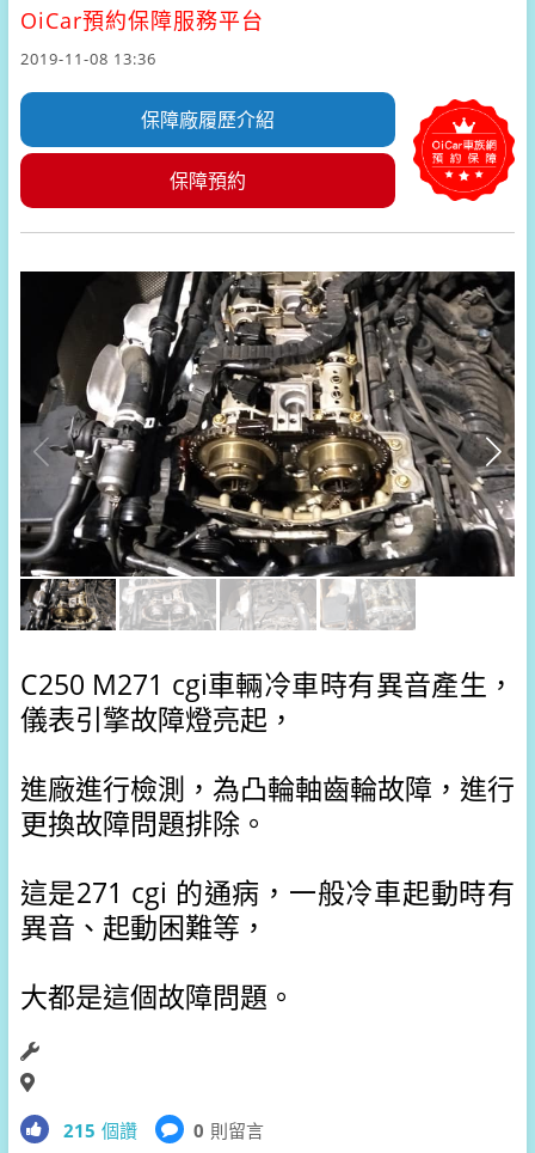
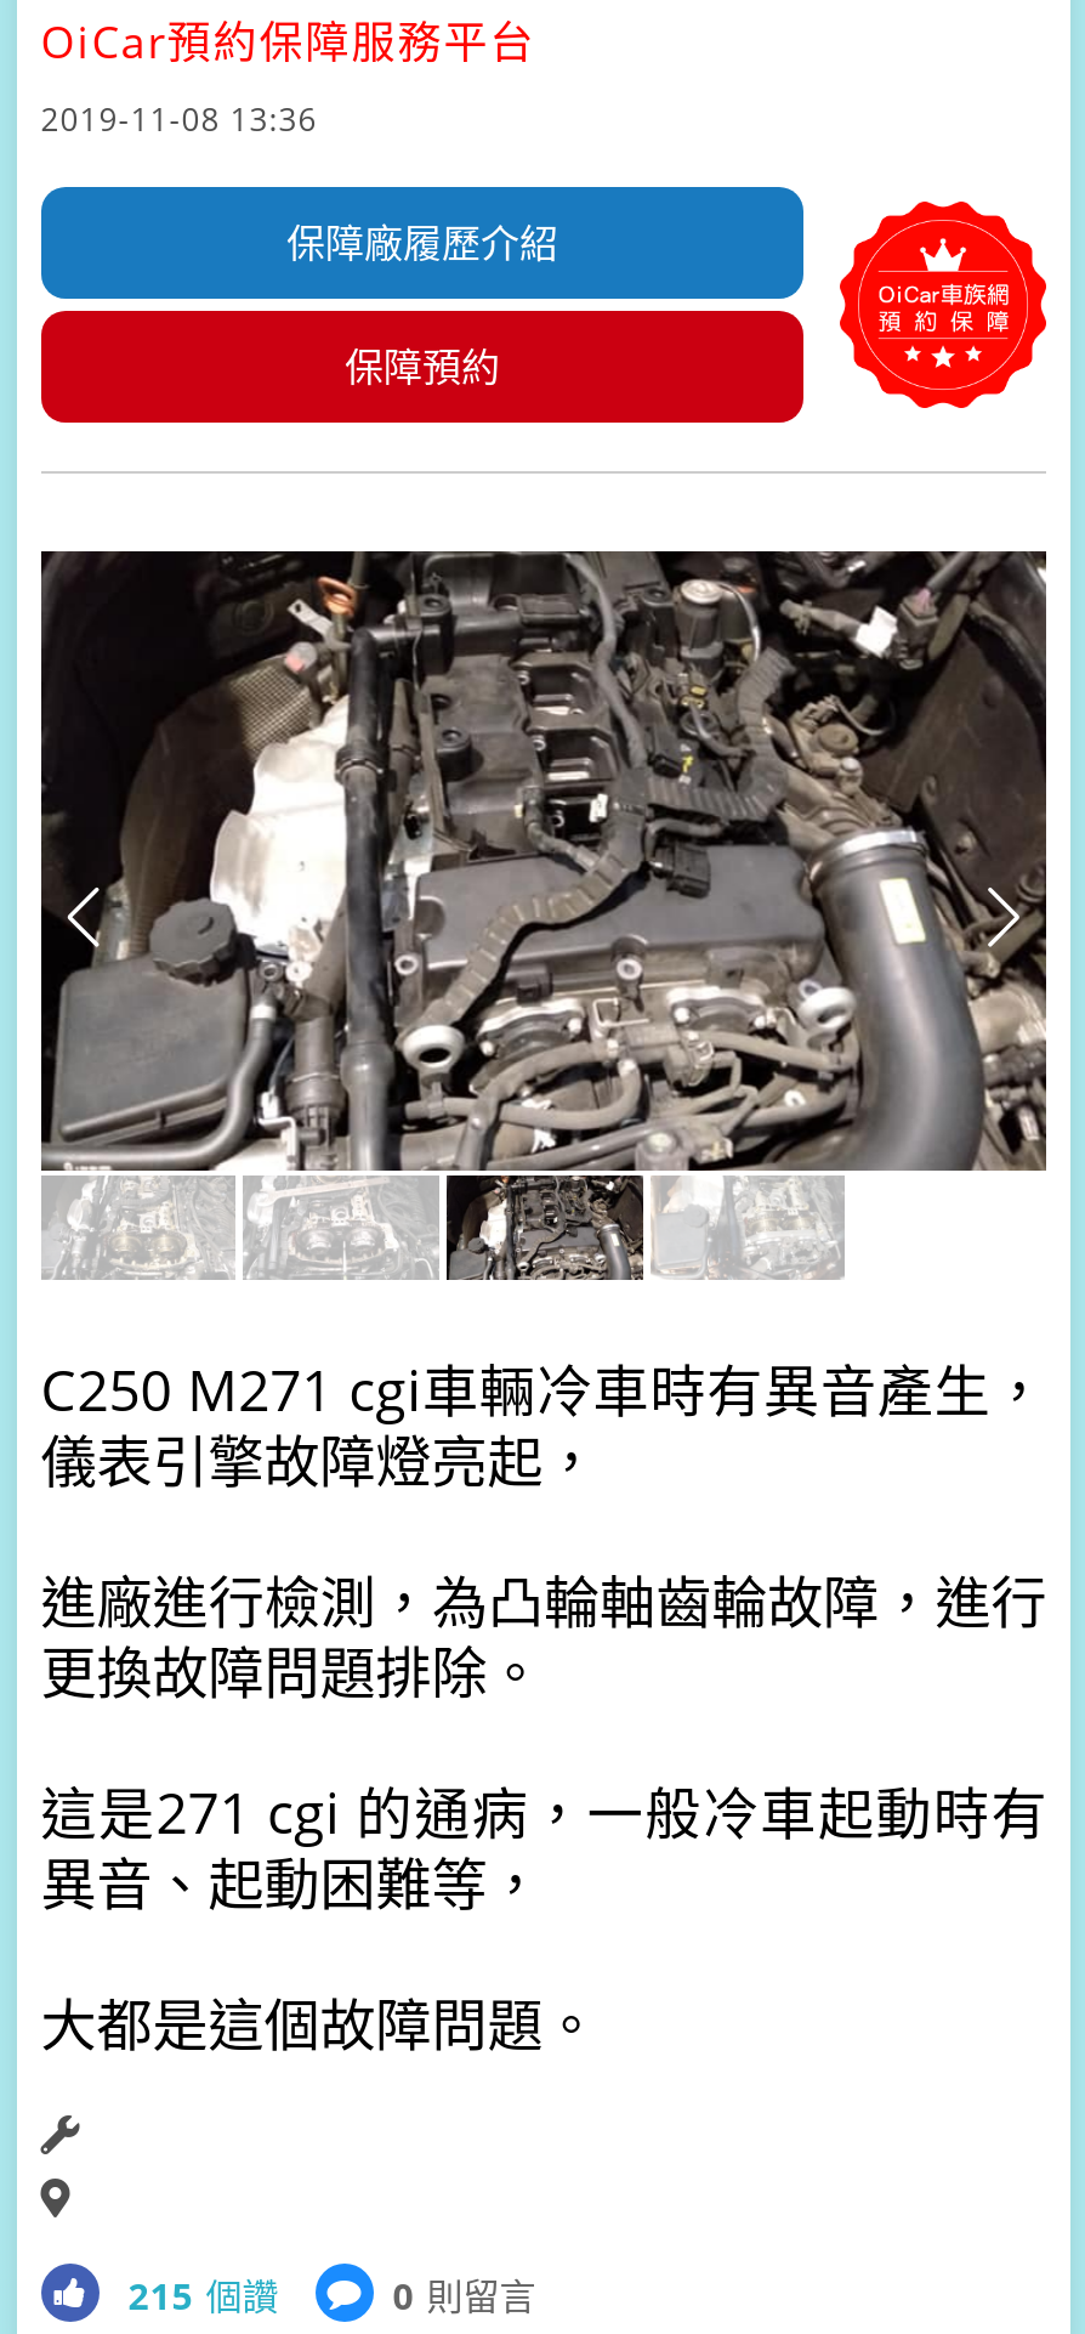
[20,272,516,630] [image] -> [41,549,1049,1280] [image]

